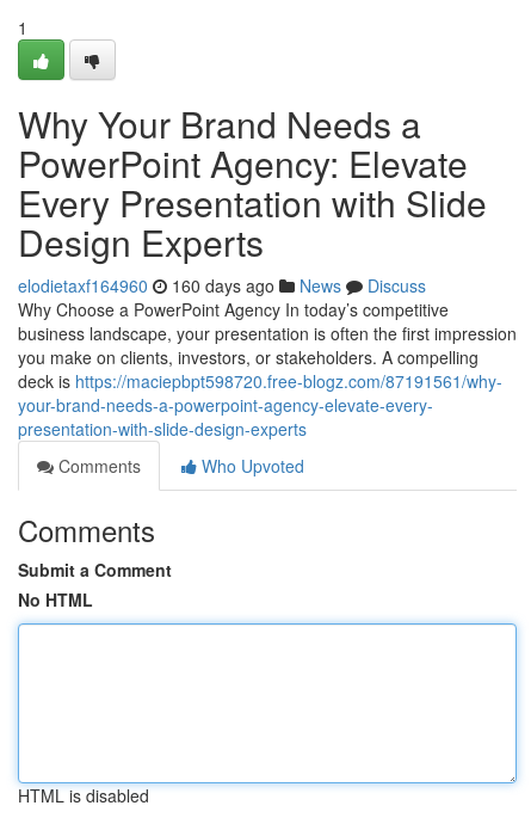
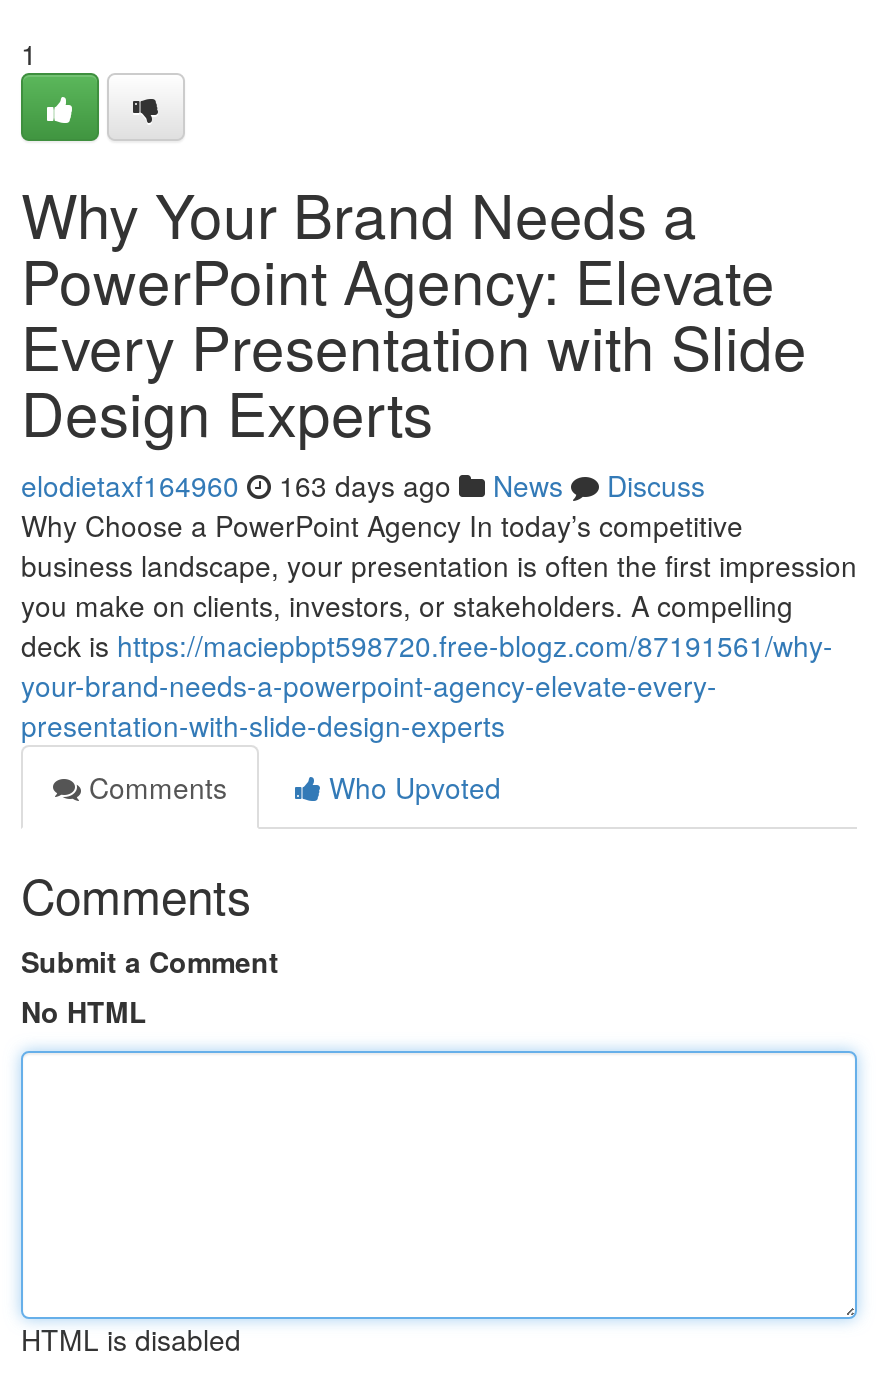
[18,273,426,297] elodietaxf164960 160 days ago News Discuss -> [21,465,705,505] elodietaxf164960 163 days ago News Discuss

